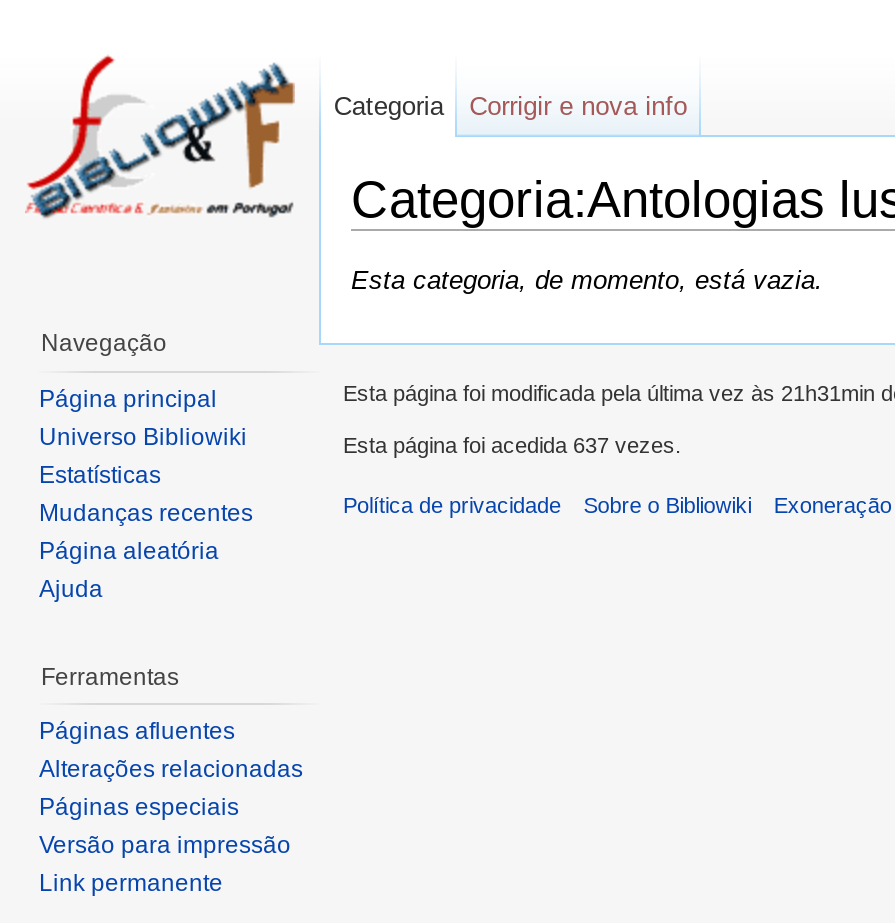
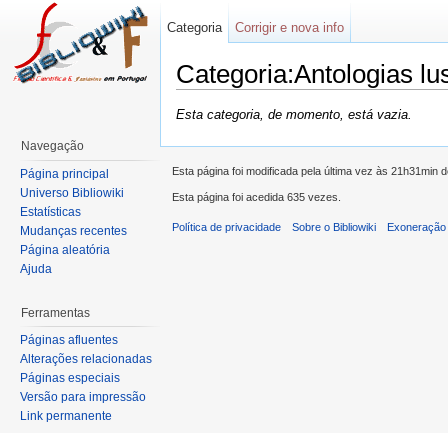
[343,433,681,457] Esta página foi acedida 637 vezes. -> [172,191,341,203] Esta página foi acedida 635 vezes.

